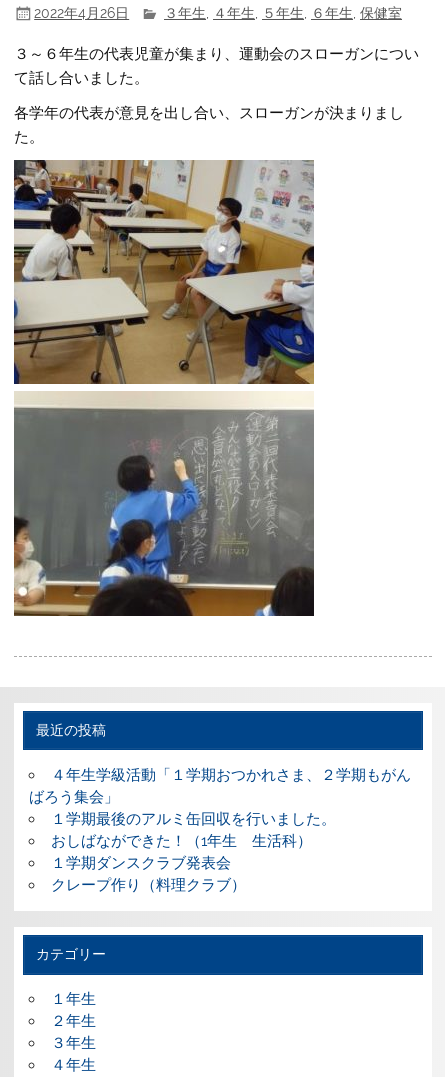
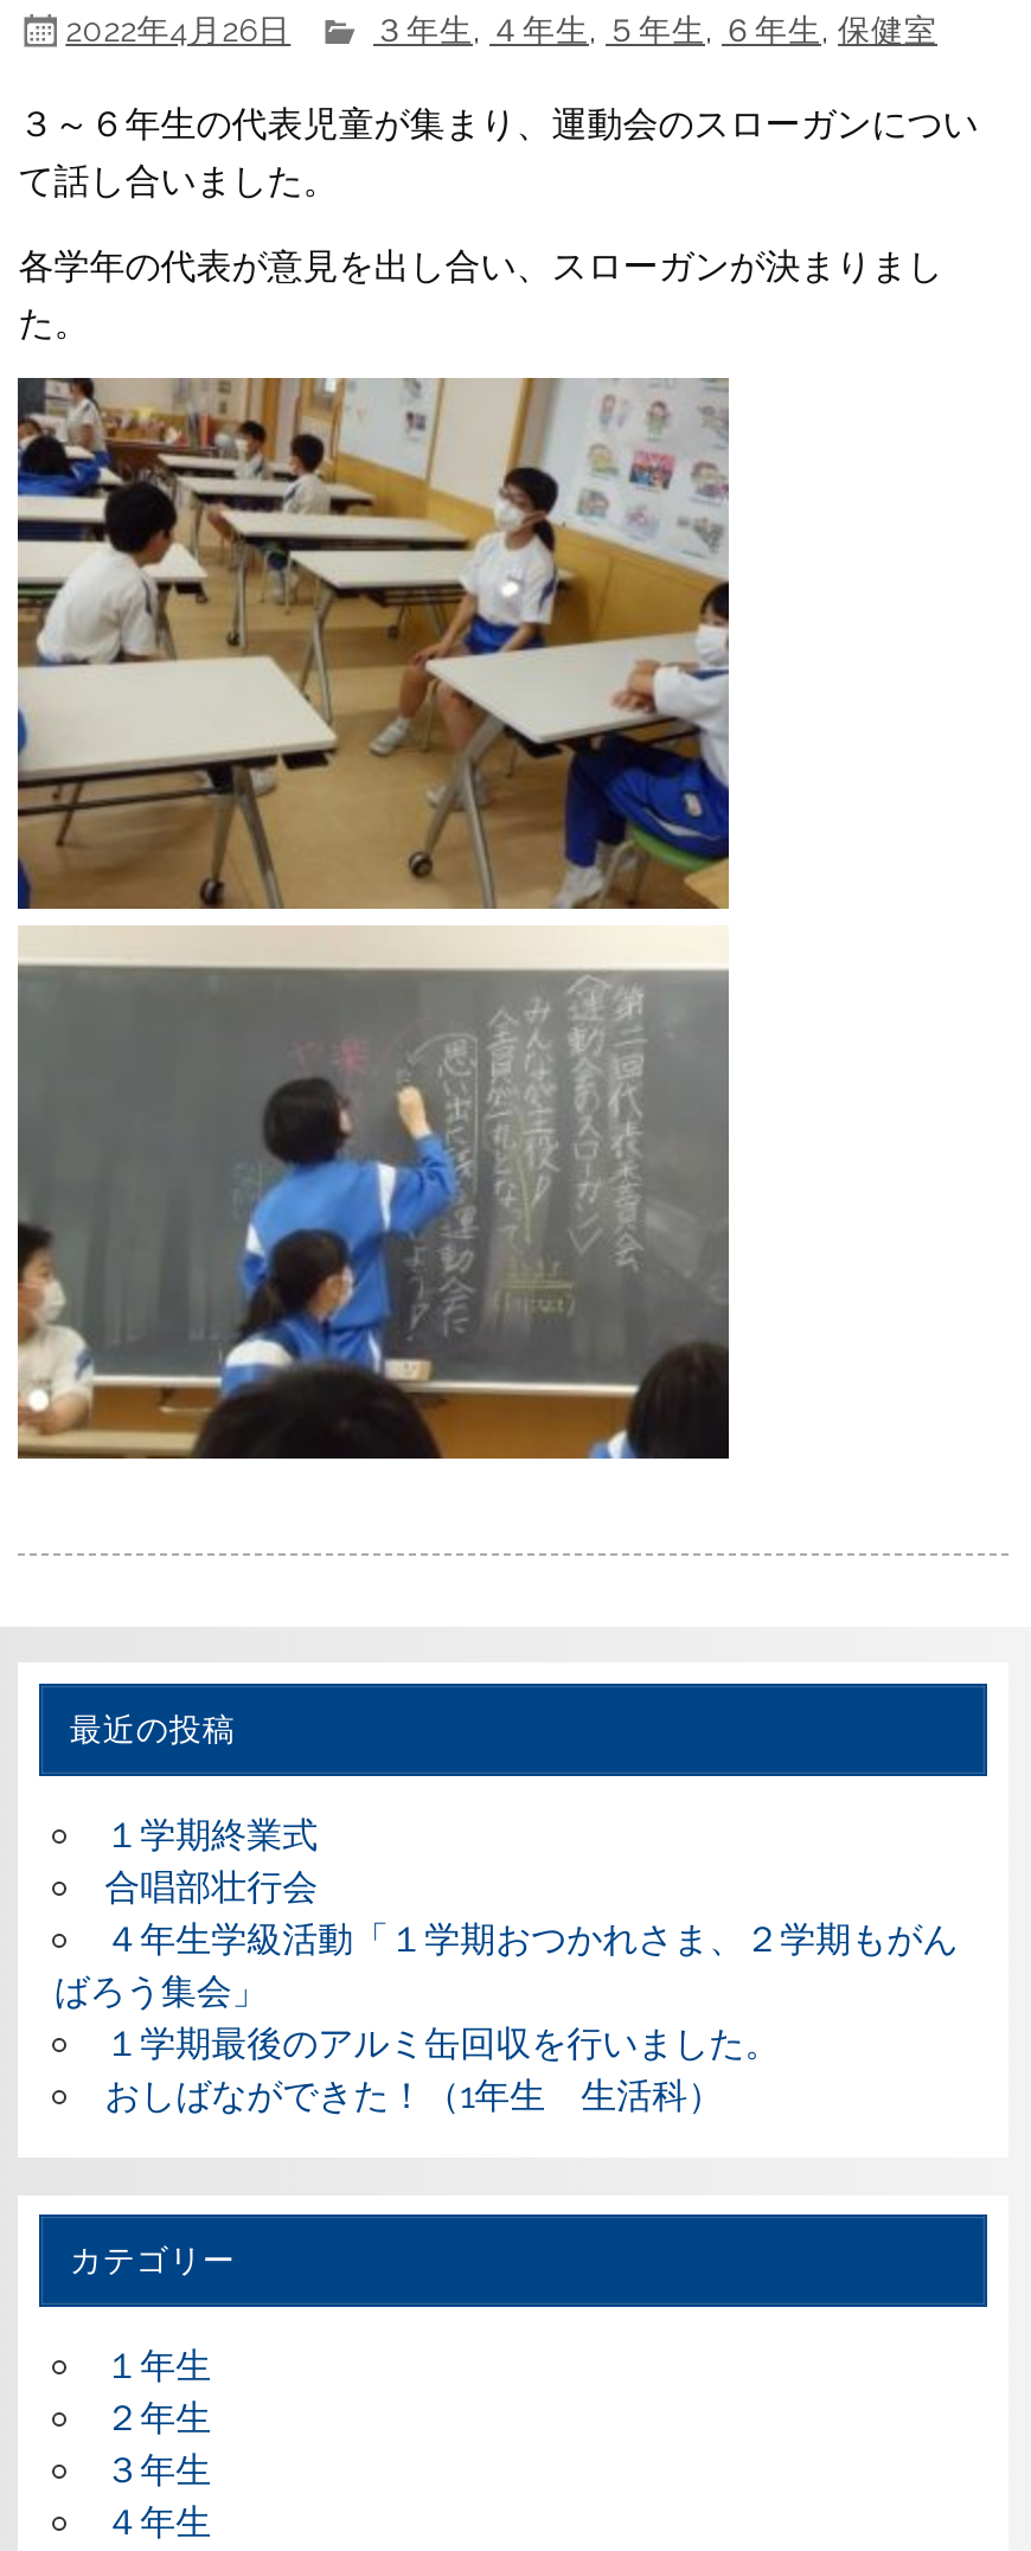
none -> [105,1815,318,1910] １学期終業式 | 合唱部壮行会
moved [29,766,411,850] -> [54,1919,958,2118]: ４年生学級活動「１学期おつかれさま、２学期もがん | ばろう集会」 | １学期最後のアルミ缶回収を行いました。 | おしばなができた！（1年生 生活科）
[51,854,246,894] １学期ダンスクラブ発表会 | クレープ作り（料理クラブ） -> none

